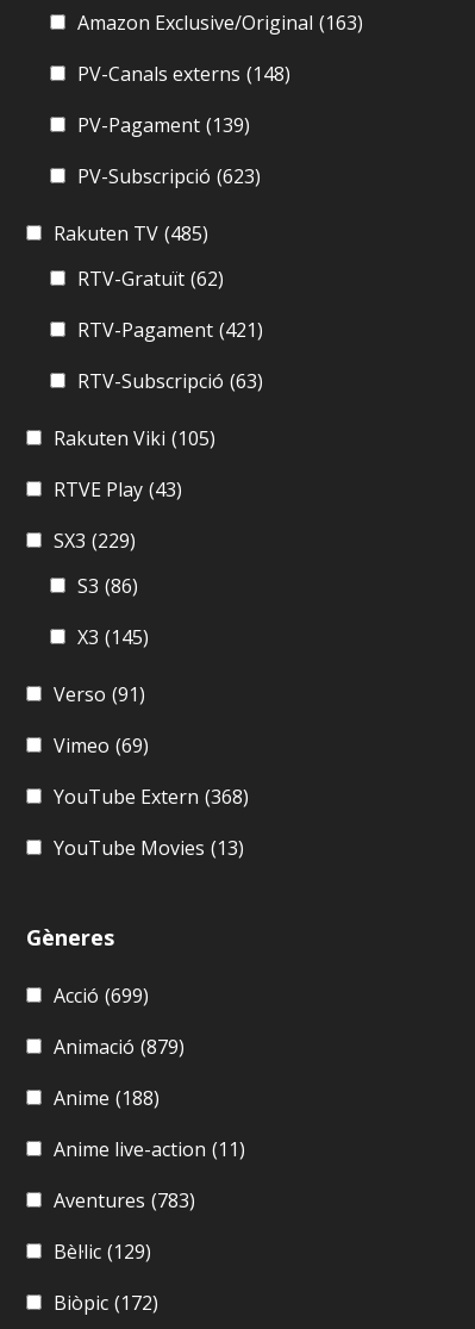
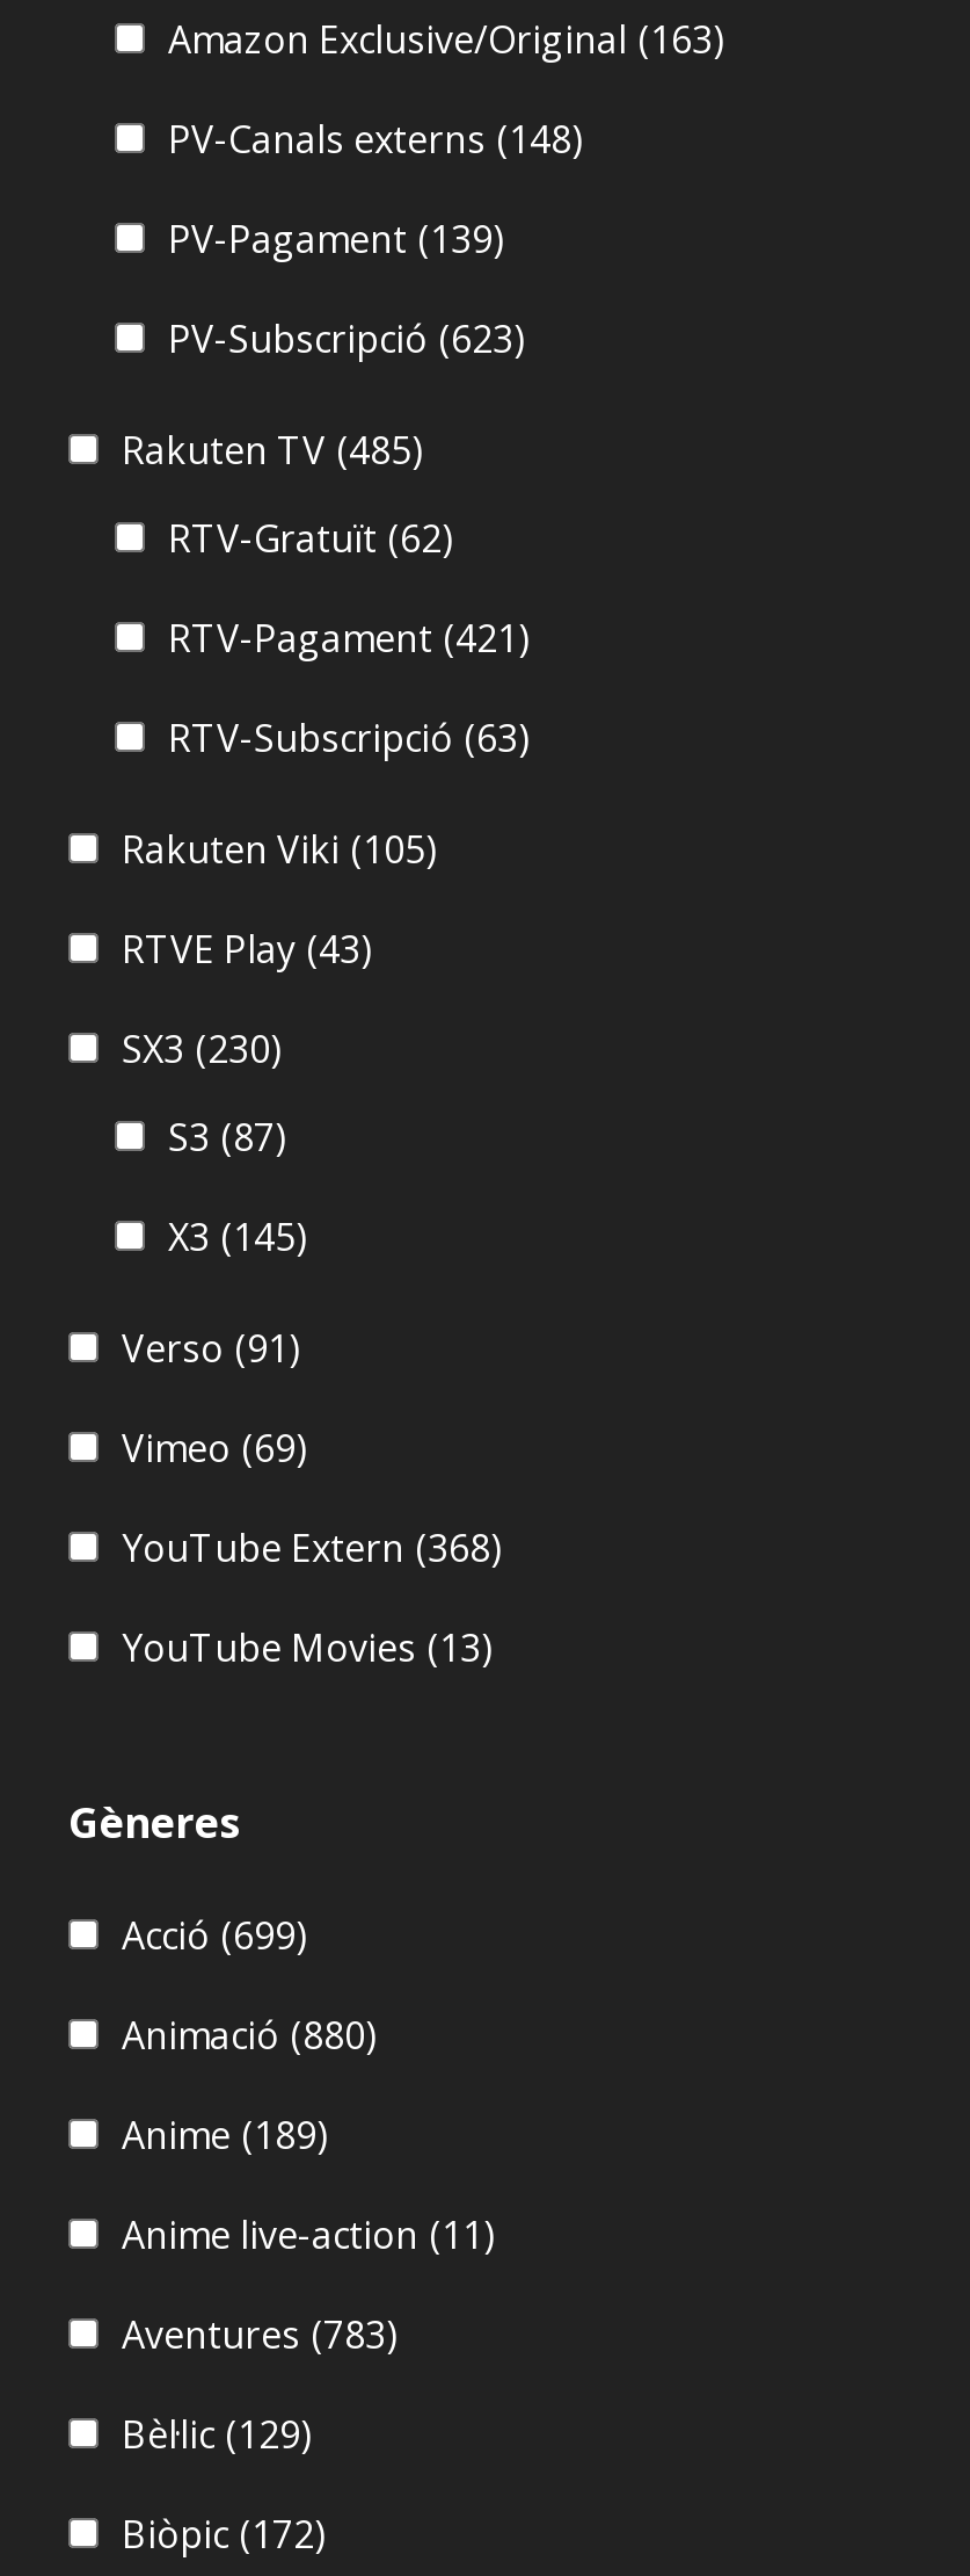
[54,527,136,554] SX3 (229) -> [122,1023,282,1074] SX3 (230)
[77,573,138,599] S3 (86) -> [168,1111,286,1162] S3 (87)
[54,1034,185,1060] Animació (879) -> [122,2010,377,2061] Animació (880)
[54,1085,160,1111] Anime (188) -> [122,2109,328,2160] Anime (189)

